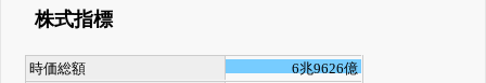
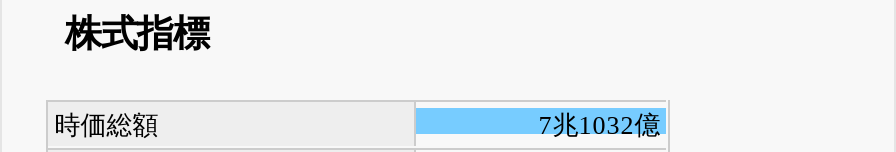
[292,61,358,76] 6兆9626億 -> [539,112,661,140] 7兆1032億

